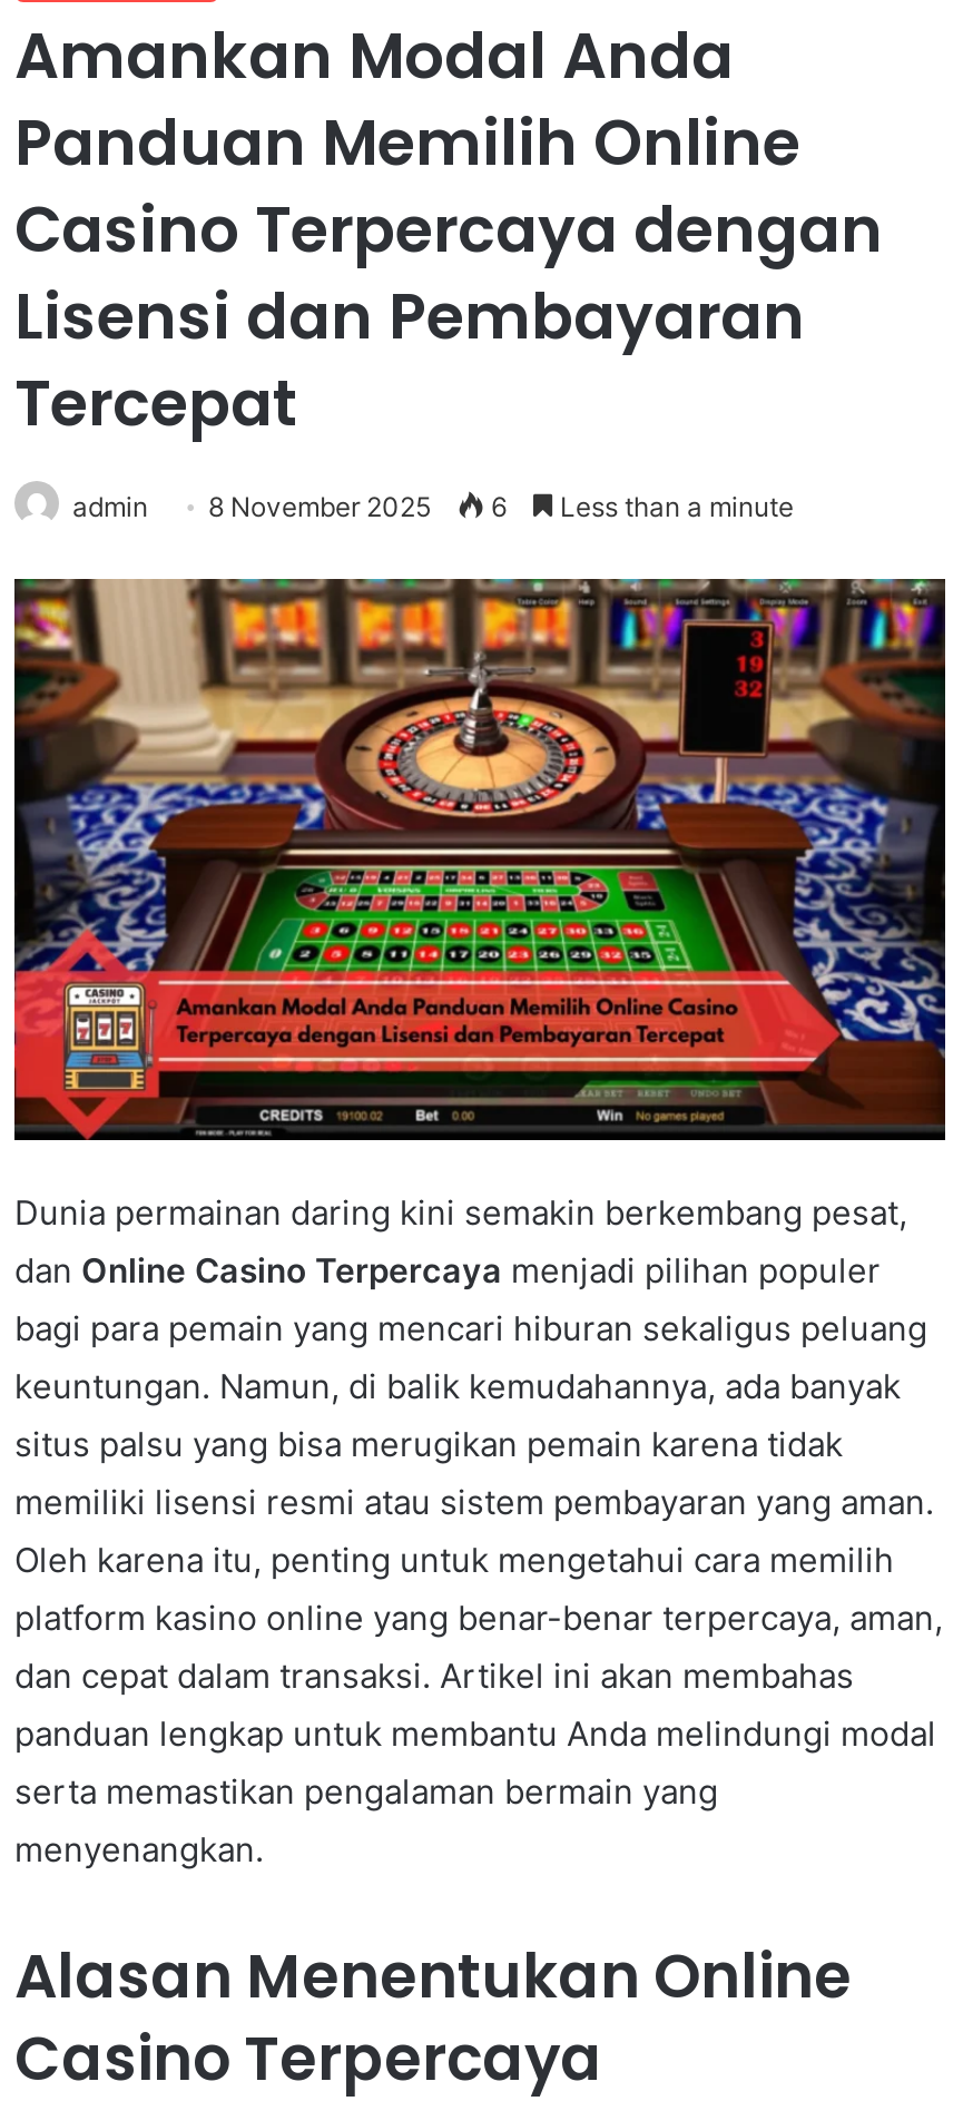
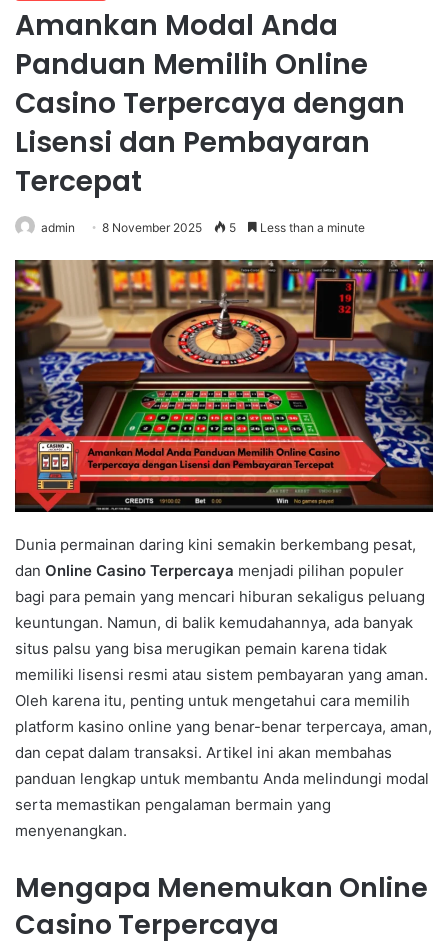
[72,490,794,523] admin 8 November 2025 6 Less than a minute -> [41,220,365,235] admin 8 November 2025 5 Less than a minute
[14,1935,852,2017] Alasan Menentukan Online -> [15,869,428,906] Mengapa Menemukan Online

